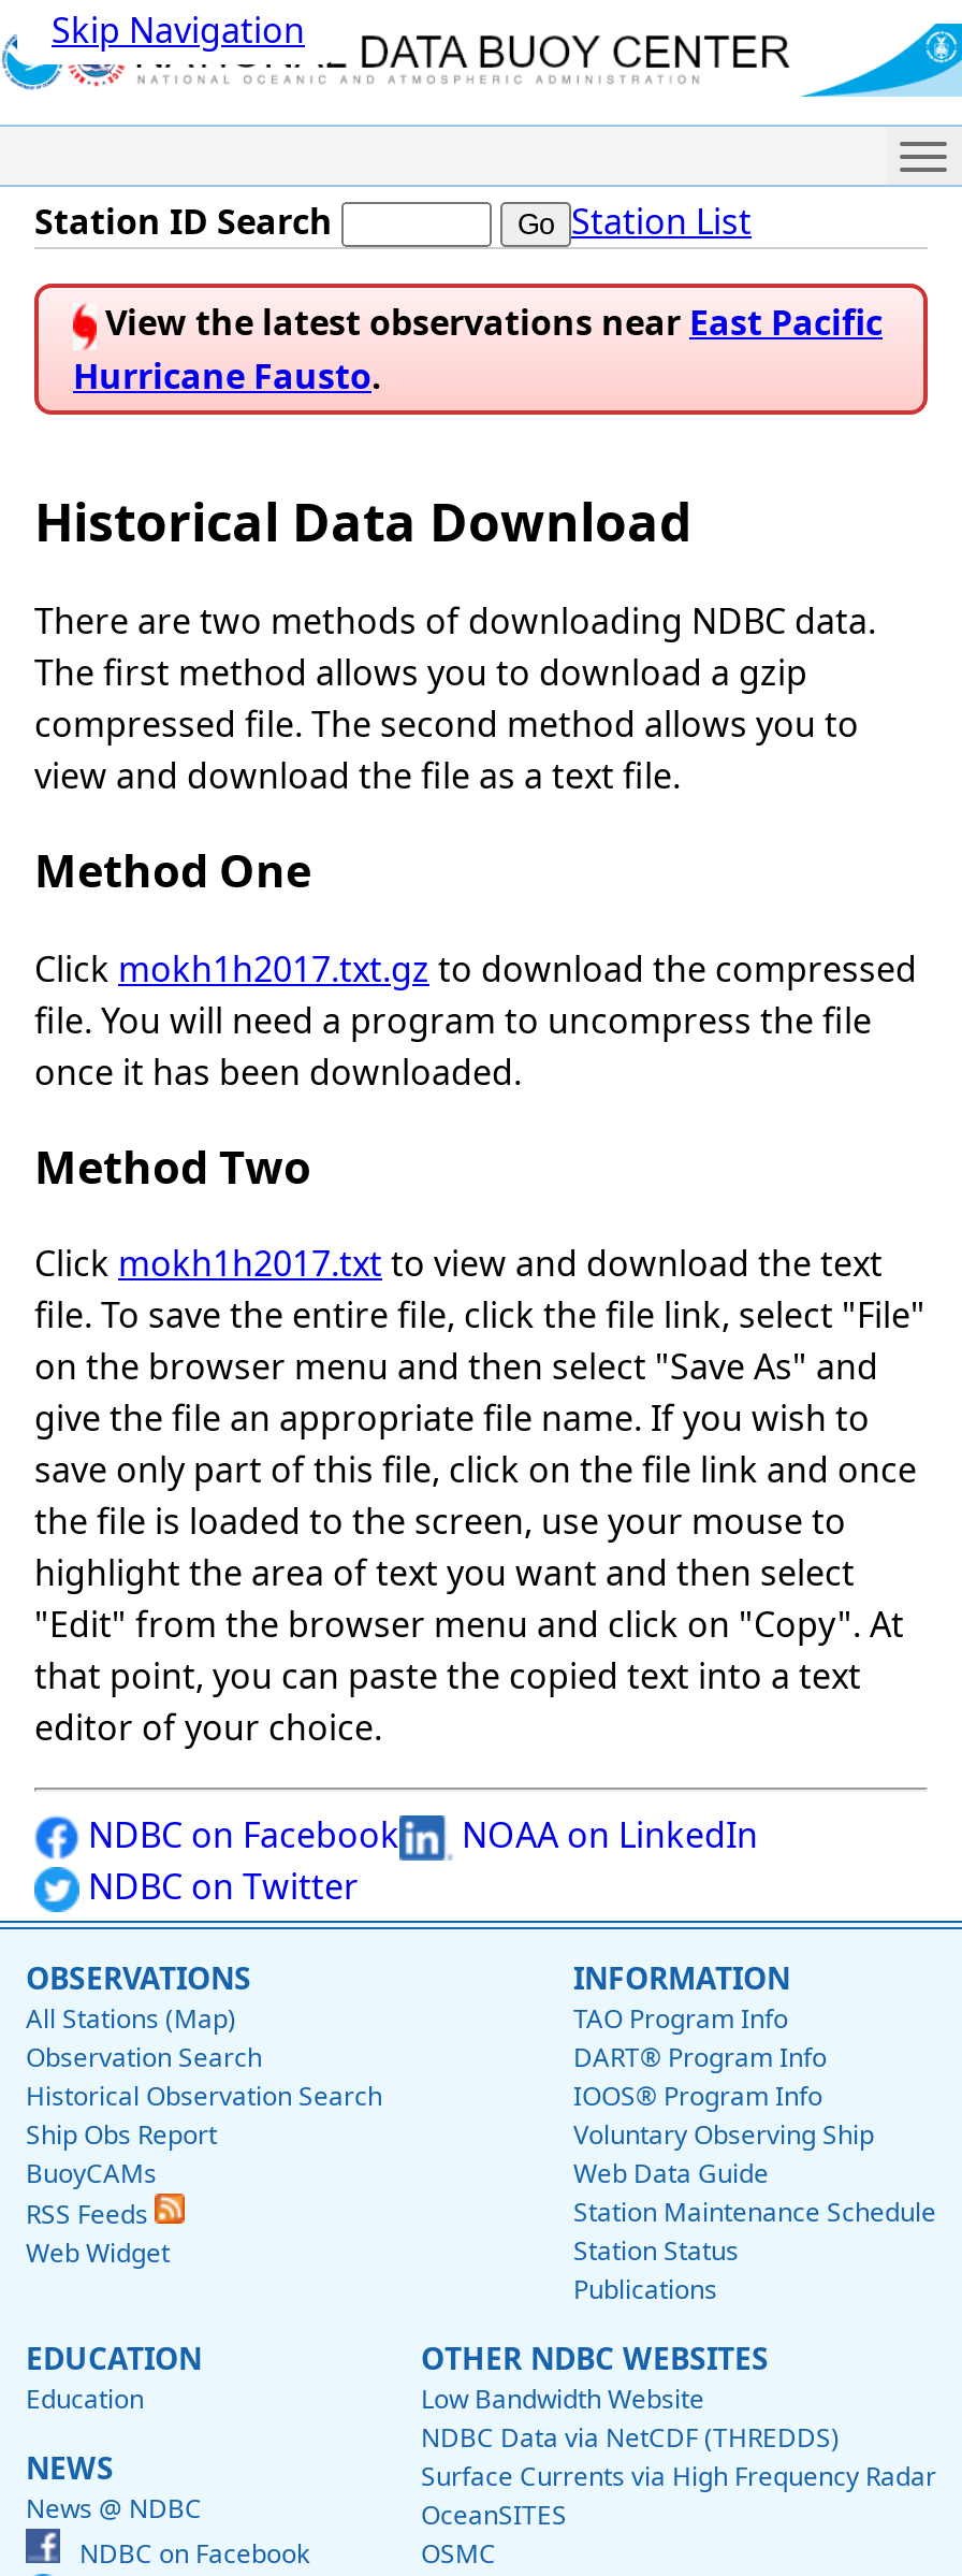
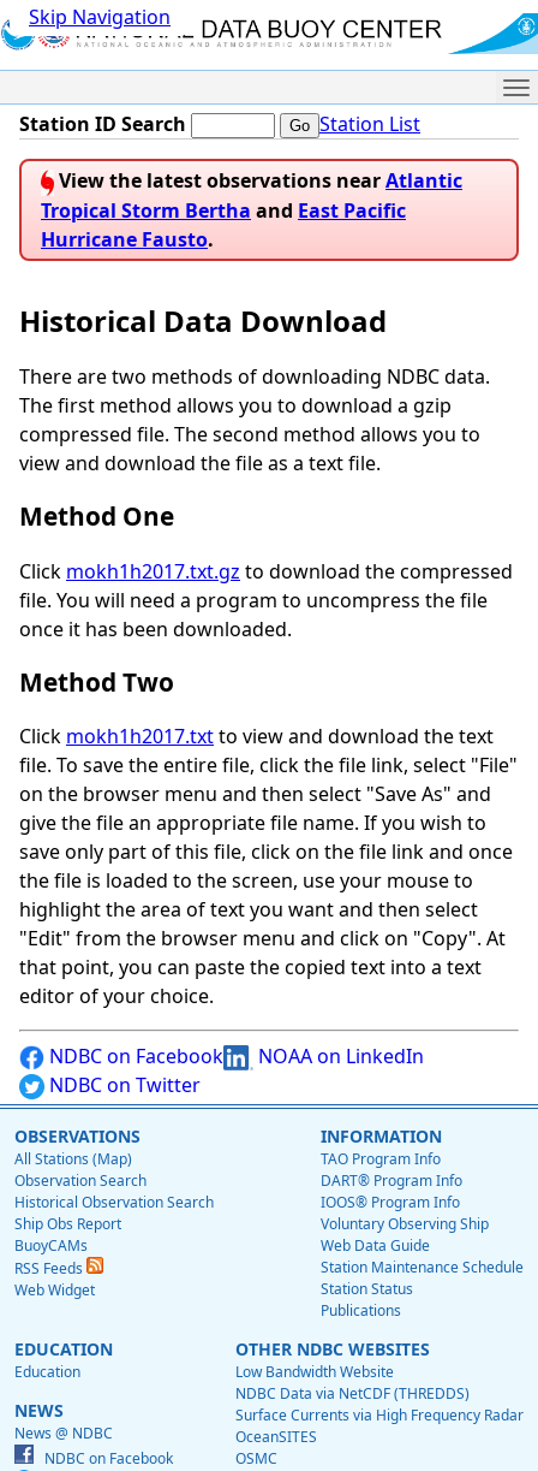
[97,299,883,347] View the latest observations near East Pacific -> [41,168,462,224] View the latest observations near Atlantic | Tropical Storm Bertha and East Pacific

